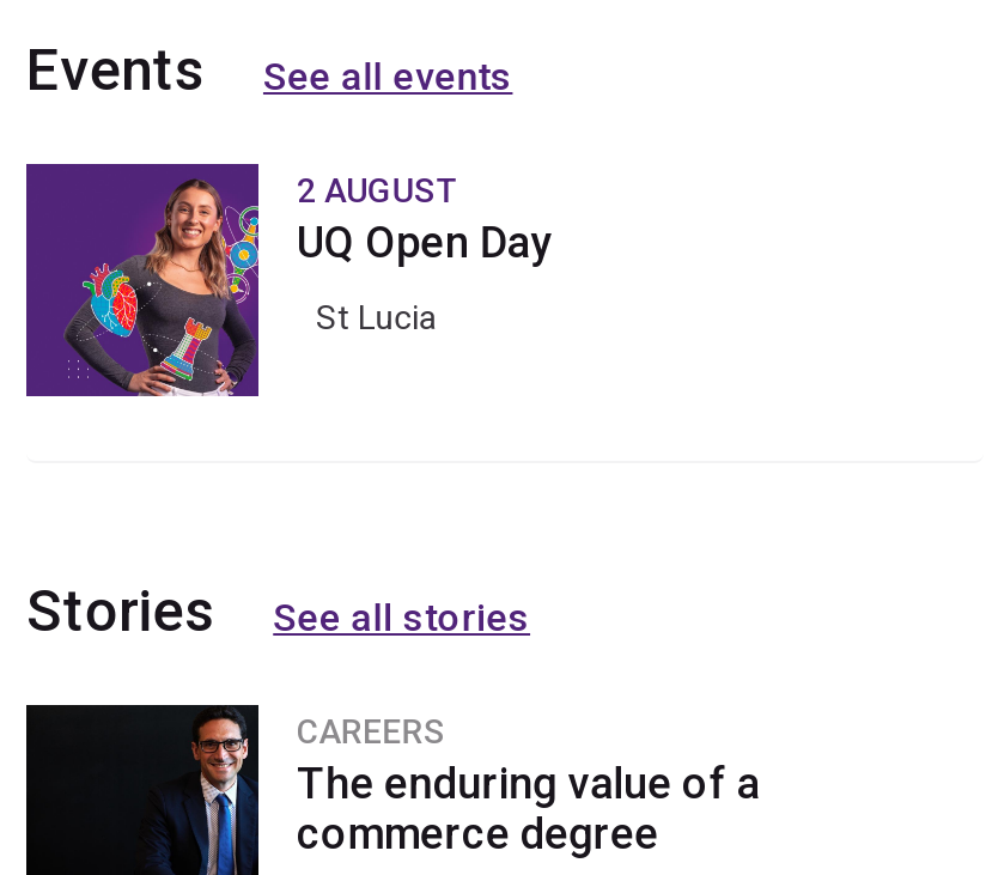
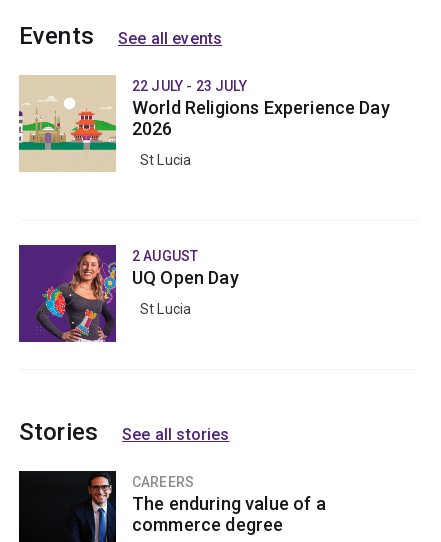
none -> [18,75,390,172] [image] | 22 JULY - 23 JULY | World Religions Experience Day | 2026 | St Lucia

